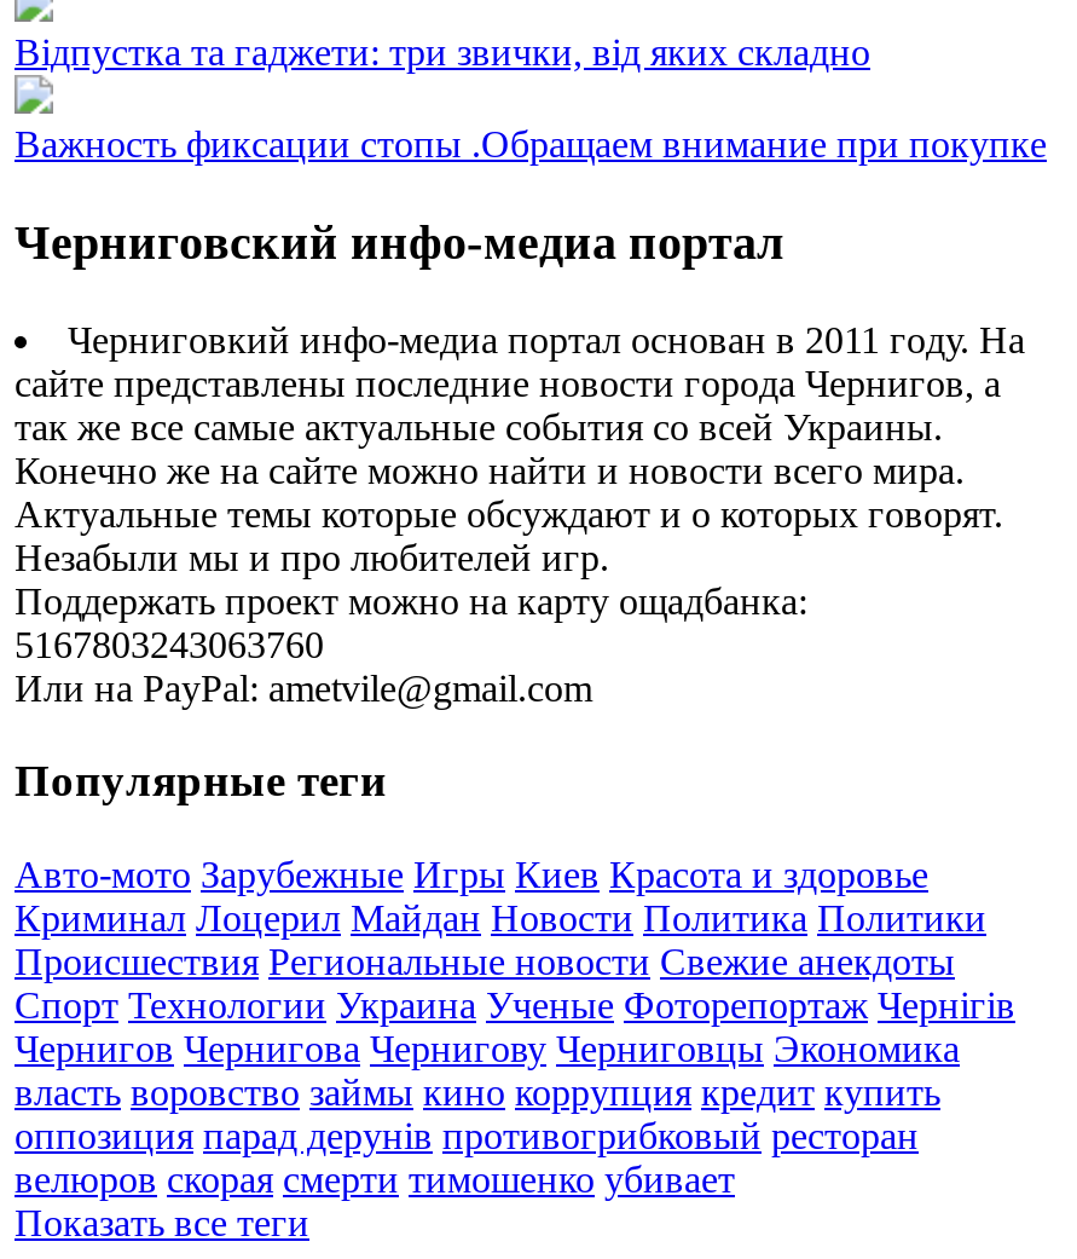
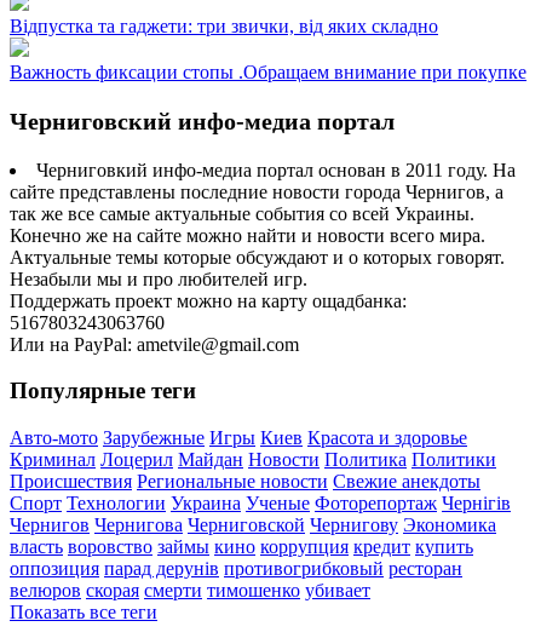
[15,1028,960,1069] Чернигов Чернигова Чернигову Черниговцы Экономика -> [10,515,496,535] Чернигов Чернигова Черниговской Чернигову Экономика

